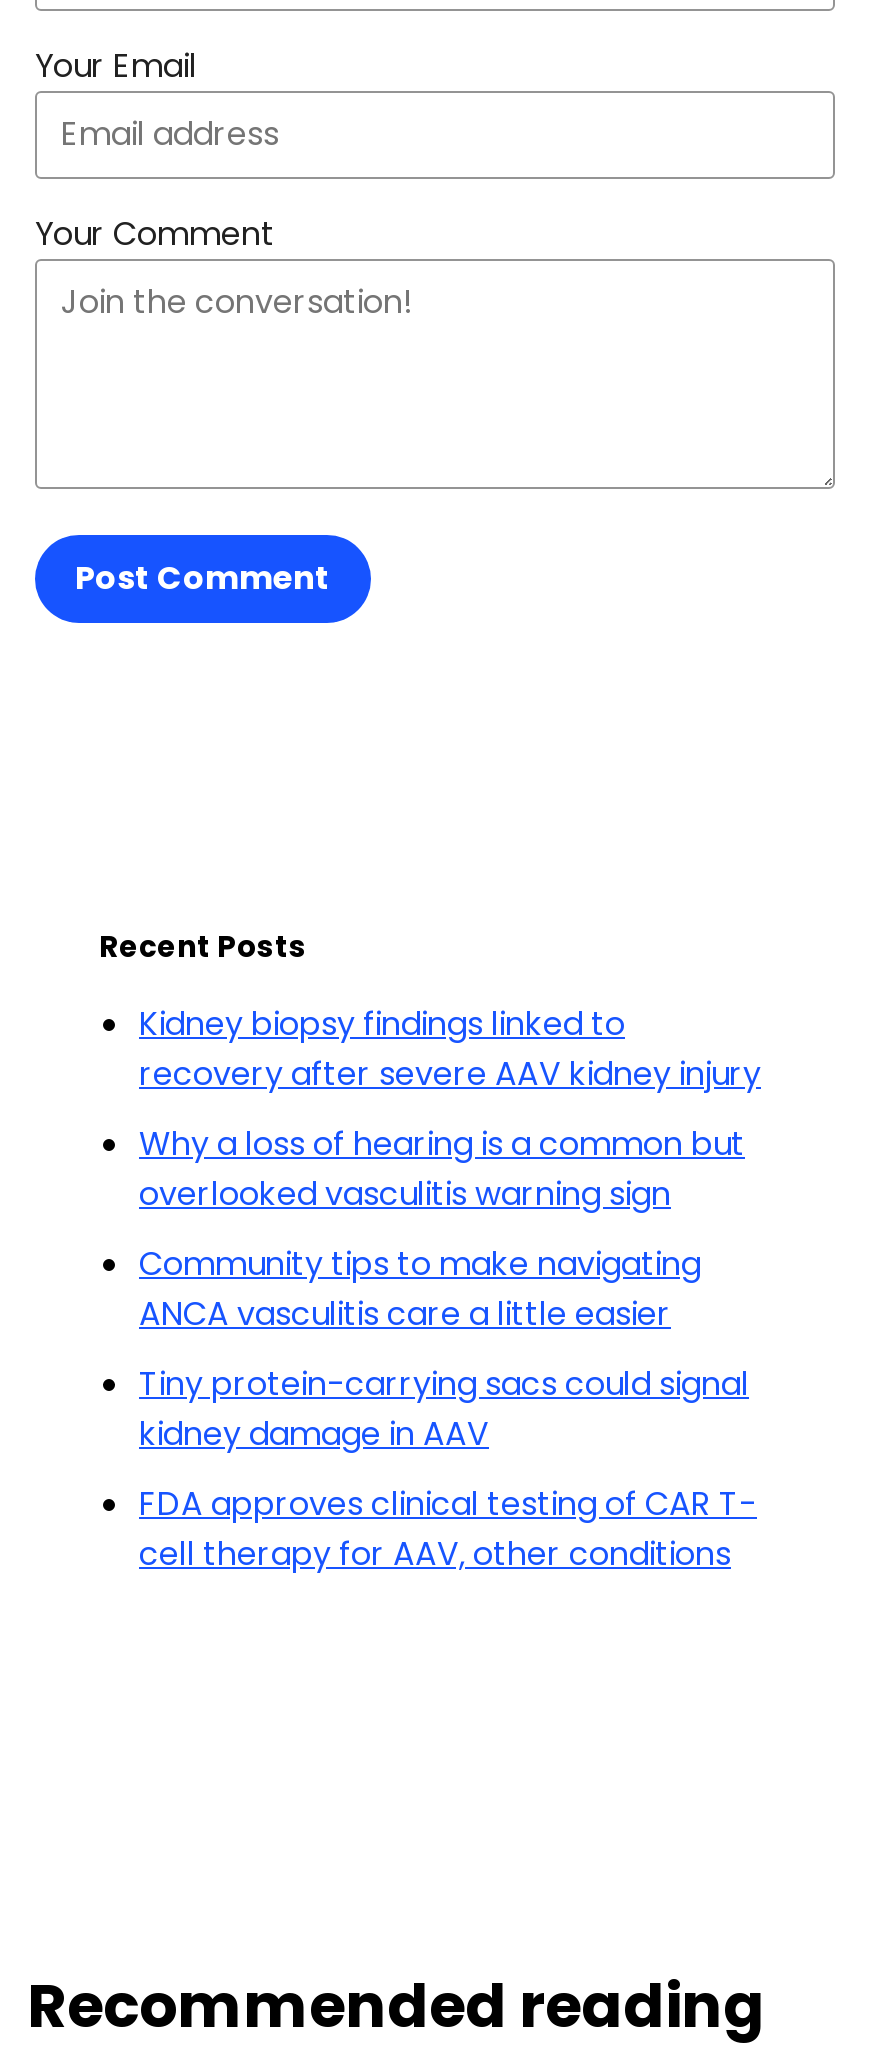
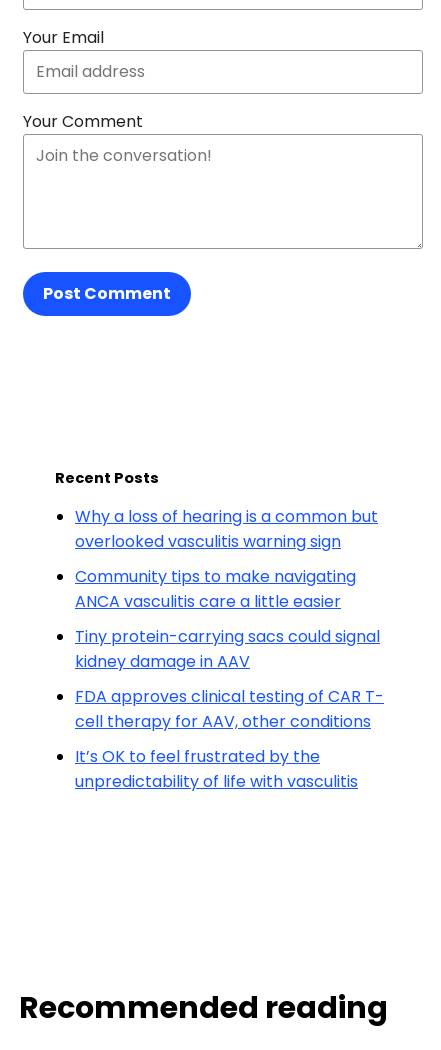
[139,1001,761,1097] Kidney biopsy findings linked to | recovery after severe AAV kidney injury -> none
moved [139,1121,757,1577] -> [75,505,384,733]: Why a loss of hearing is a common but | overlooked vasculitis warning sign | Community tips to make navigating | ANCA vasculitis care a little easier | Tiny protein-carrying sacs could signal | kidney damage in AAV | FDA approves clinical testing of CAR T- | cell therapy for AAV, other conditions
none -> [75,745,358,793] It’s OK to feel frustrated by the | unpredictability of life with vasculitis

